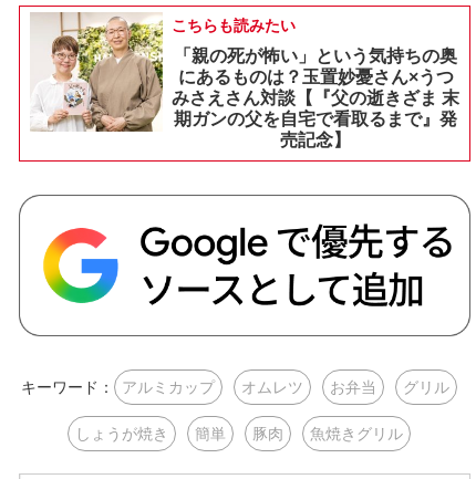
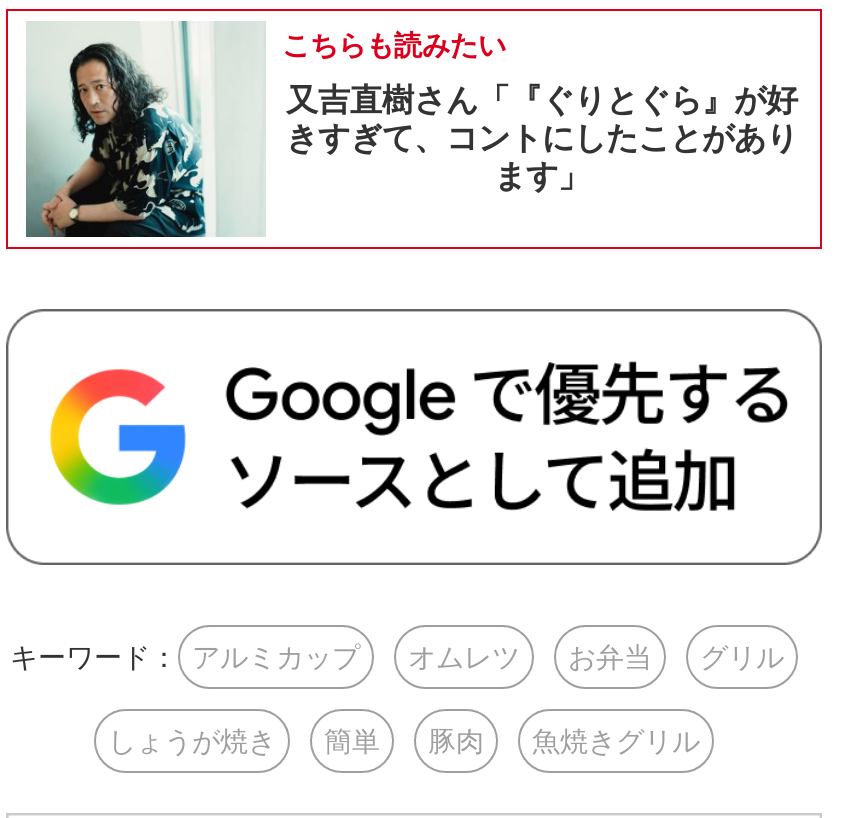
[30,12,459,149] [image] | 「親の死が怖い」という気持ちの奥 | にあるものは？玉置妙憂さん×うつ | みさえさん対談【『父の逝きざま 末 | 期ガンの父を自宅で看取るまで』発 | 売記念】 -> [24,21,798,239] [image] | 又吉直樹さん「『ぐりとぐら』が好 | きすぎて、コントにしたことがあり | ます」

